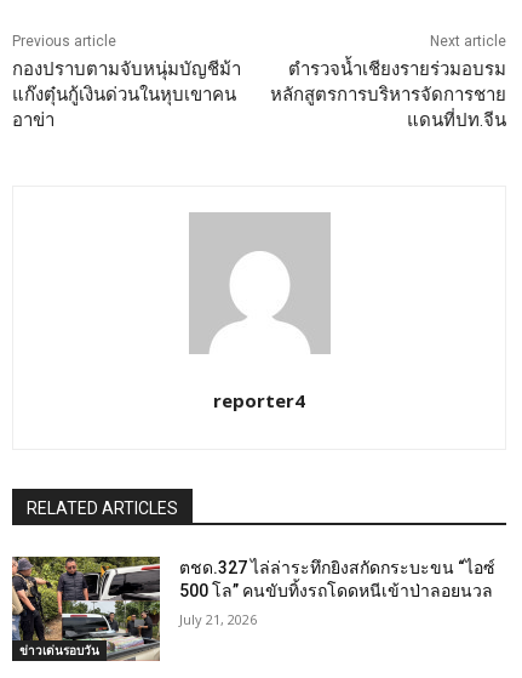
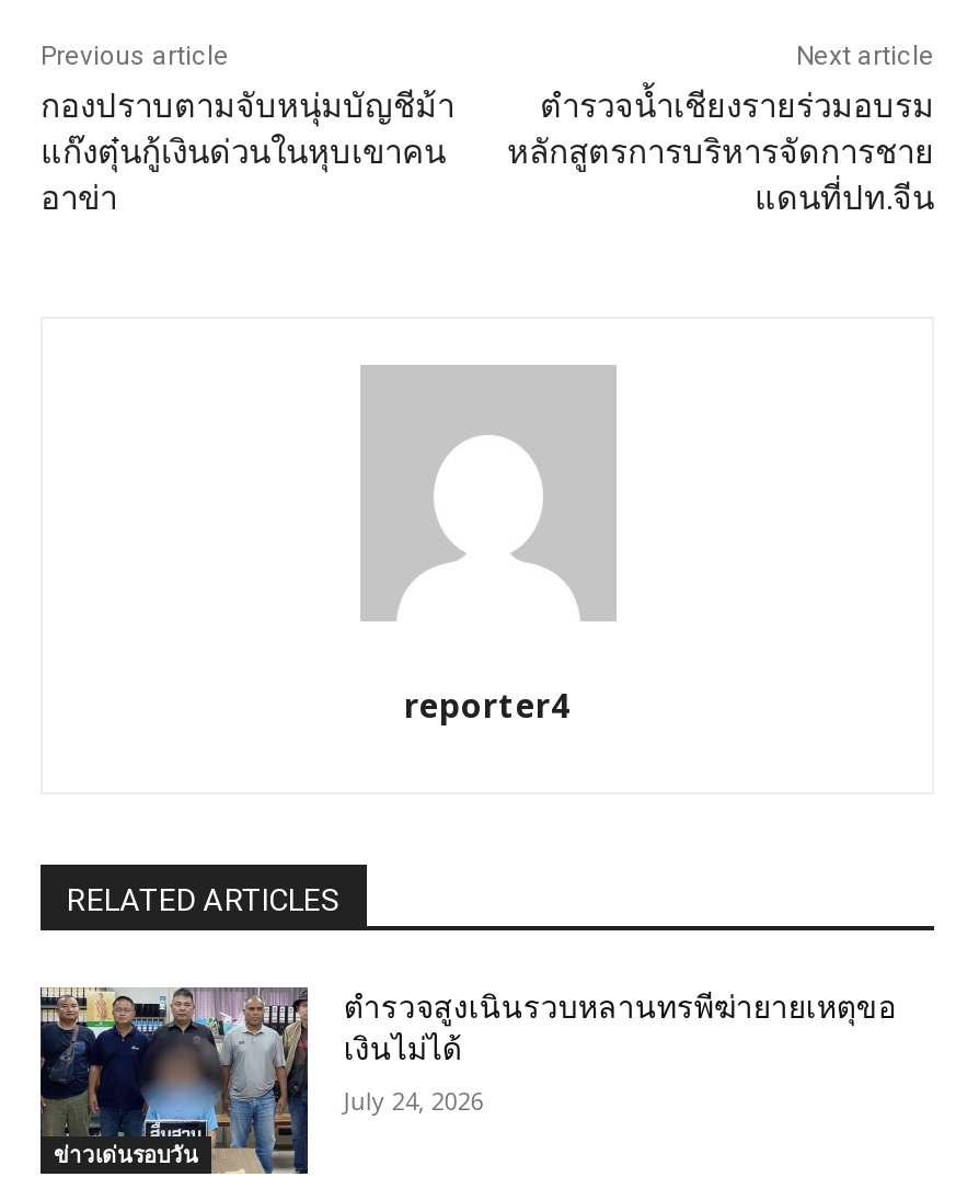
[11,555,496,661] [image] | ตชด.327 ไล่ล่าระทึกยิงสกัดกระบะขน “ไอซ์ | 500 โล” คนขับทิ้งรถโดดหนีเข้าป่าลอยนวล -> [38,986,896,1175] [image] | ตำรวจสูงเนินรวบหลานทรพีฆ่ายายเหตุขอ | เงินไม่ได้
[180,611,257,629] July 21, 2026 -> [344,1084,484,1116] July 24, 2026

